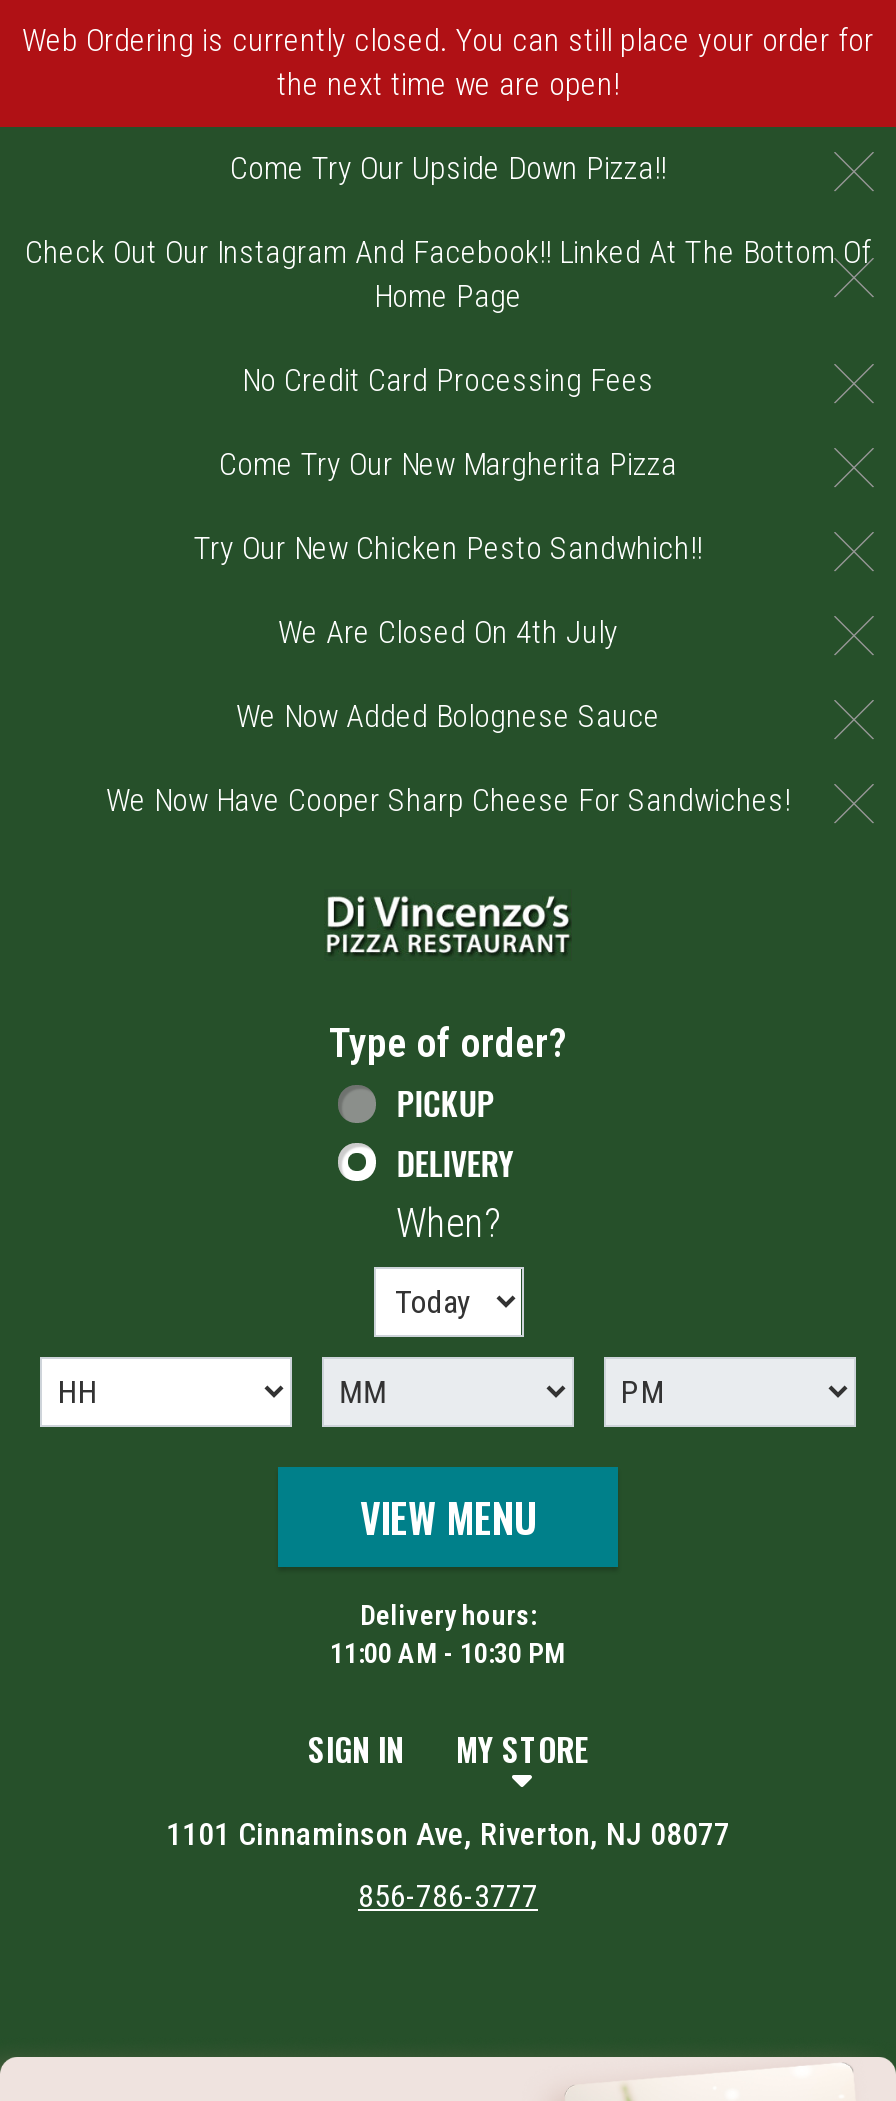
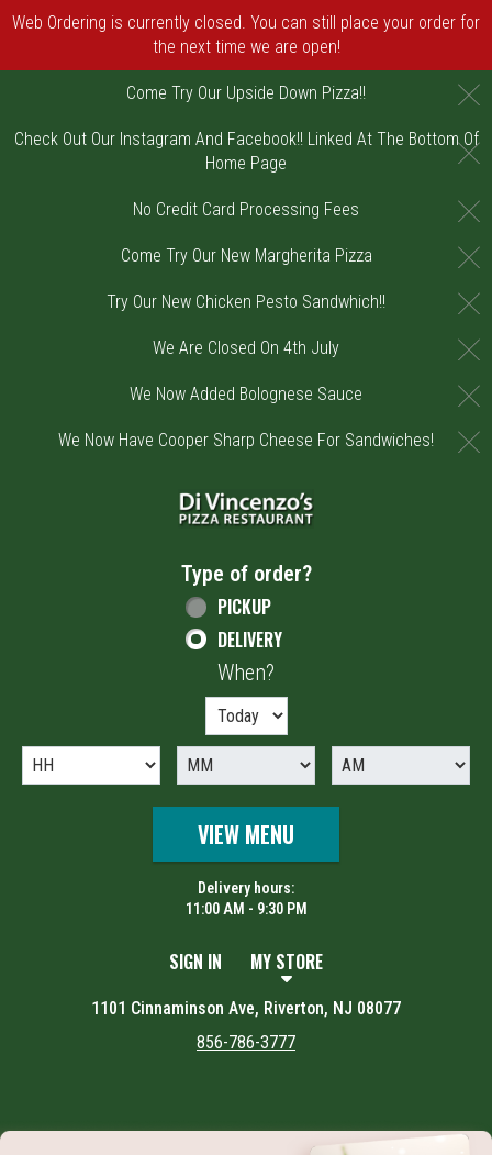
[330,1637,566,1669] 11:00 AM - 10:30 PM -> [185,900,307,918] 11:00 AM - 9:30 PM

